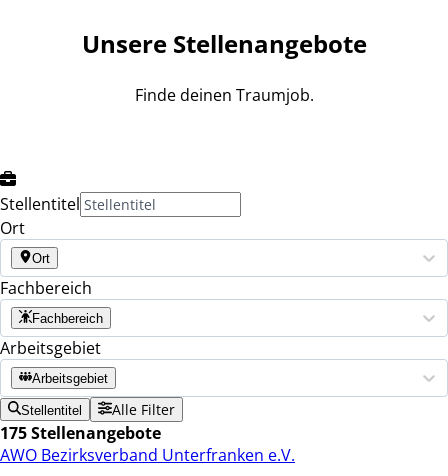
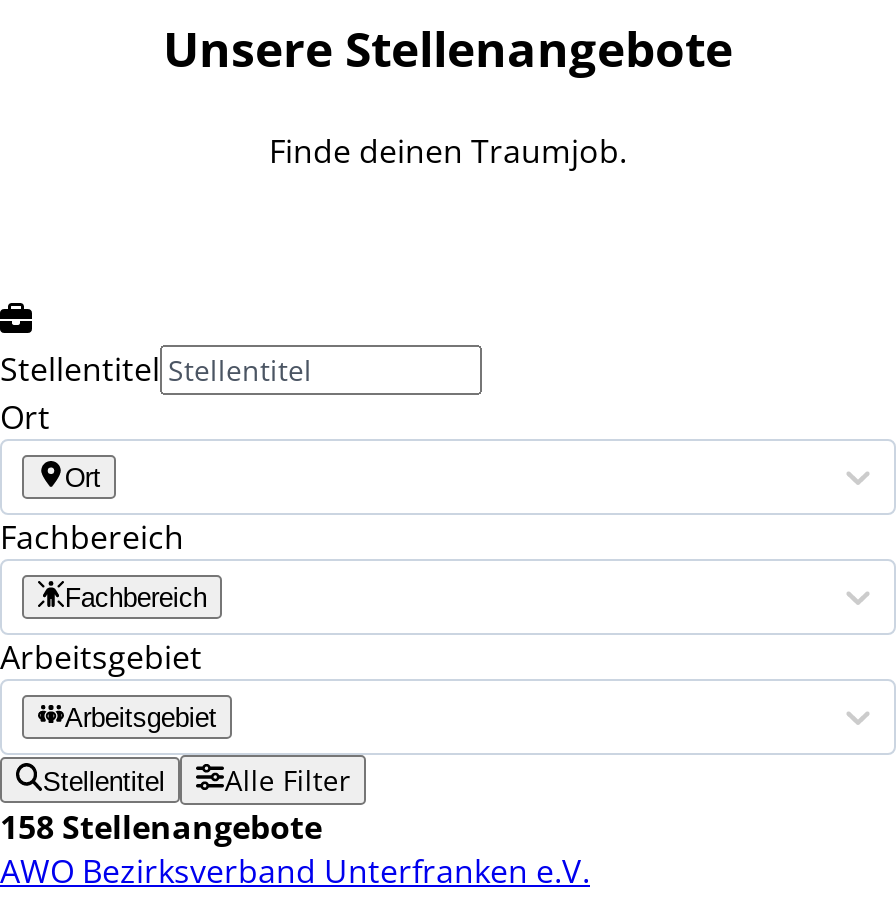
[0,422,161,444] 175 Stellenangebote -> [0,805,322,849] 158 Stellenangebote

